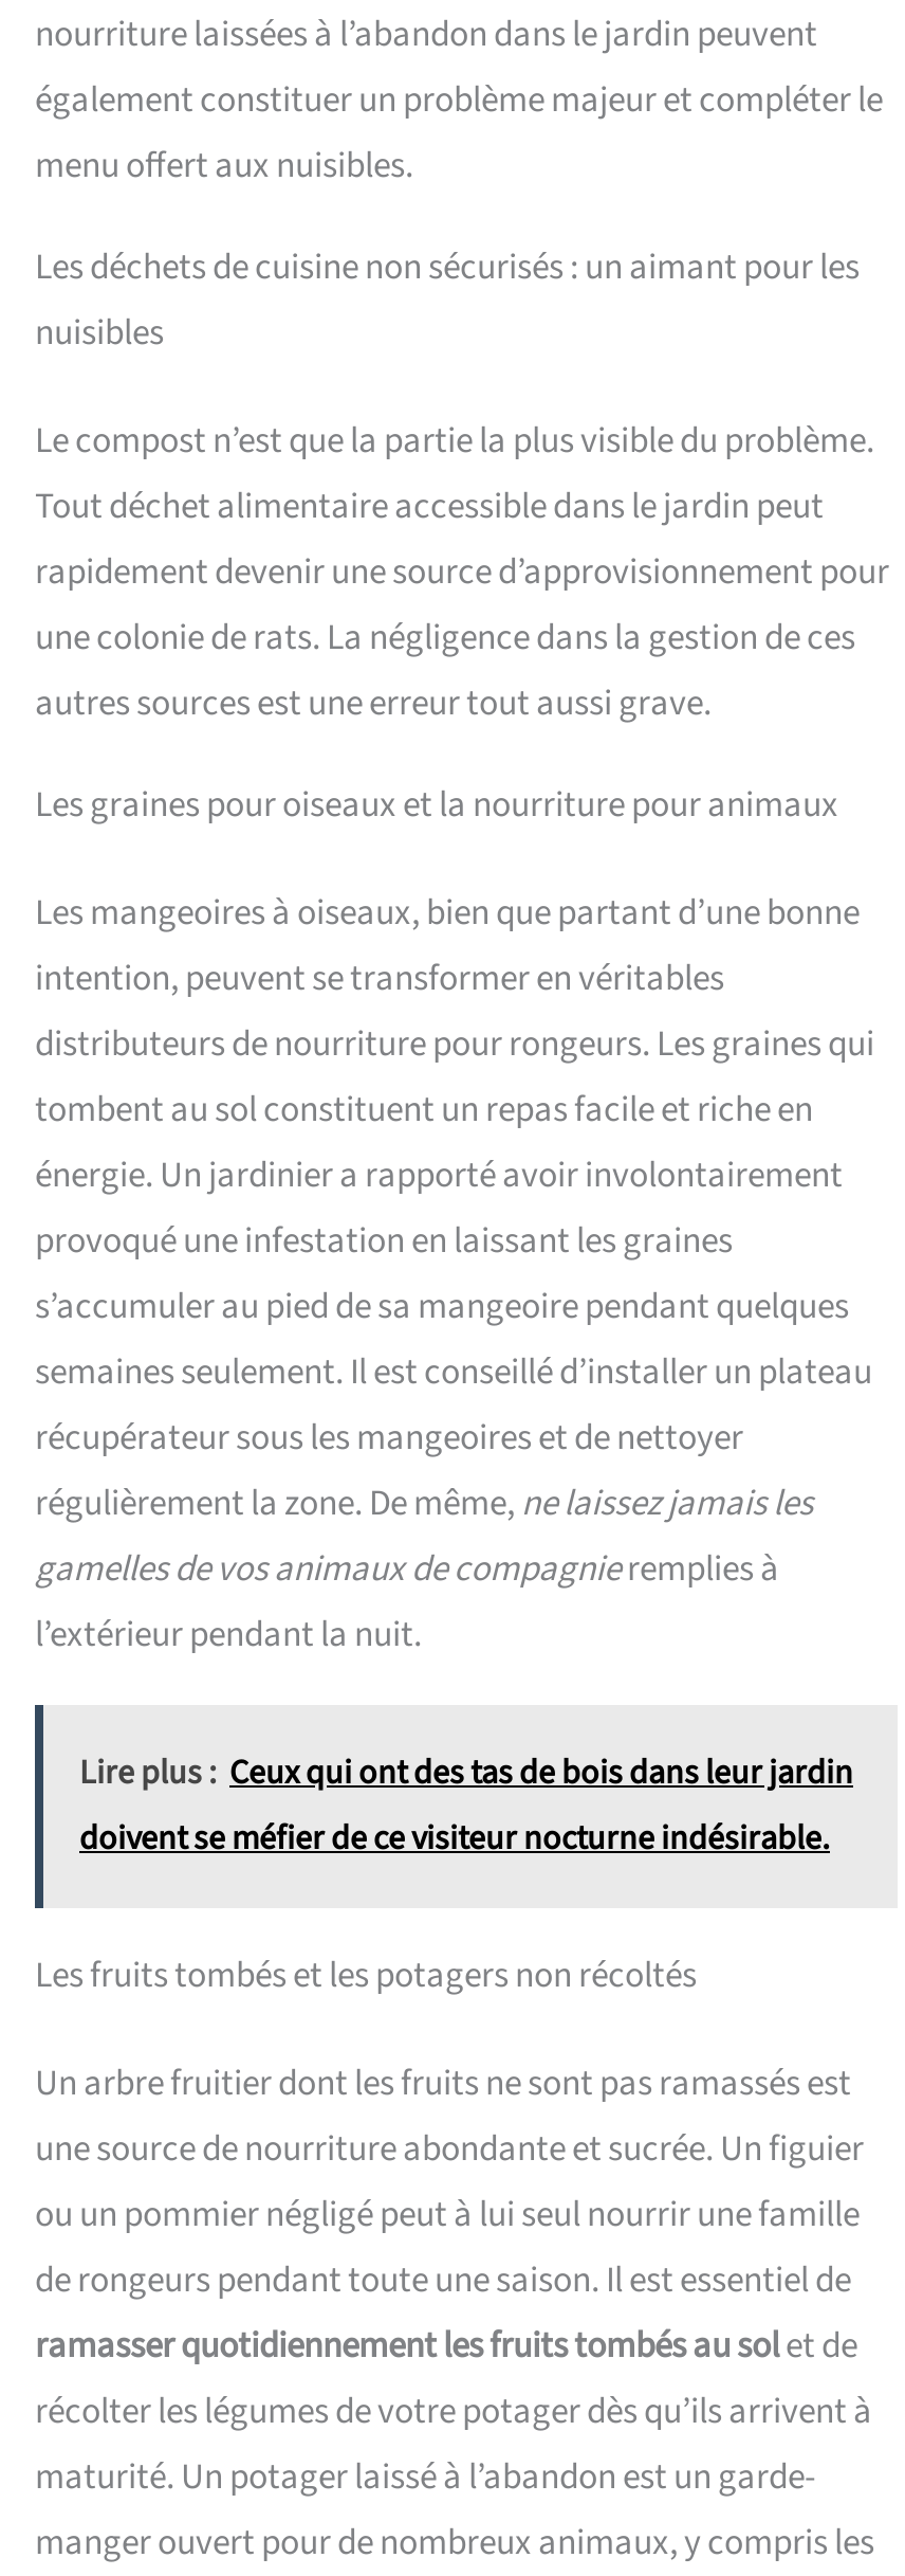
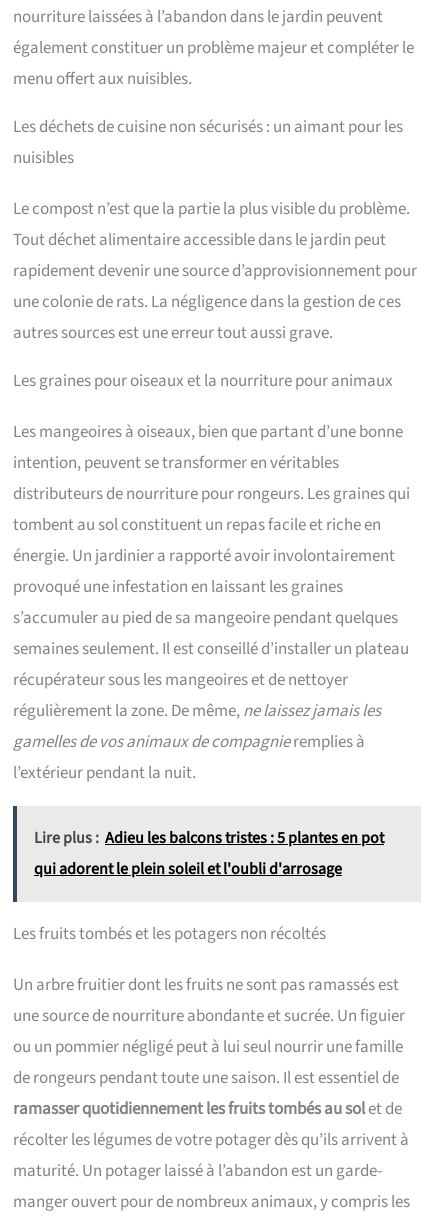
[79,1749,853,1861] Lire plus : Ceux qui ont des tas de bois dans leur jardin | doivent se méfier de ce visiteur nocturne indésirable. -> [34,827,384,880] Lire plus : Adieu les balcons tristes : 5 plantes en pot | qui adorent le plein soleil et l'oubli d'arrosage

